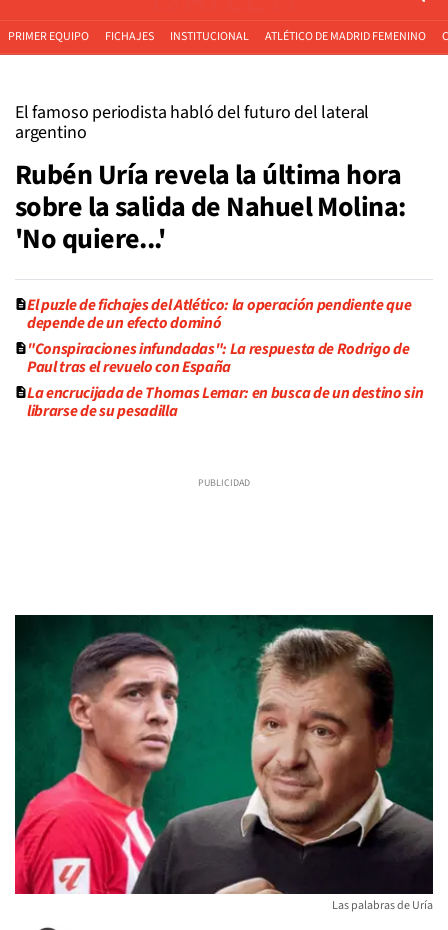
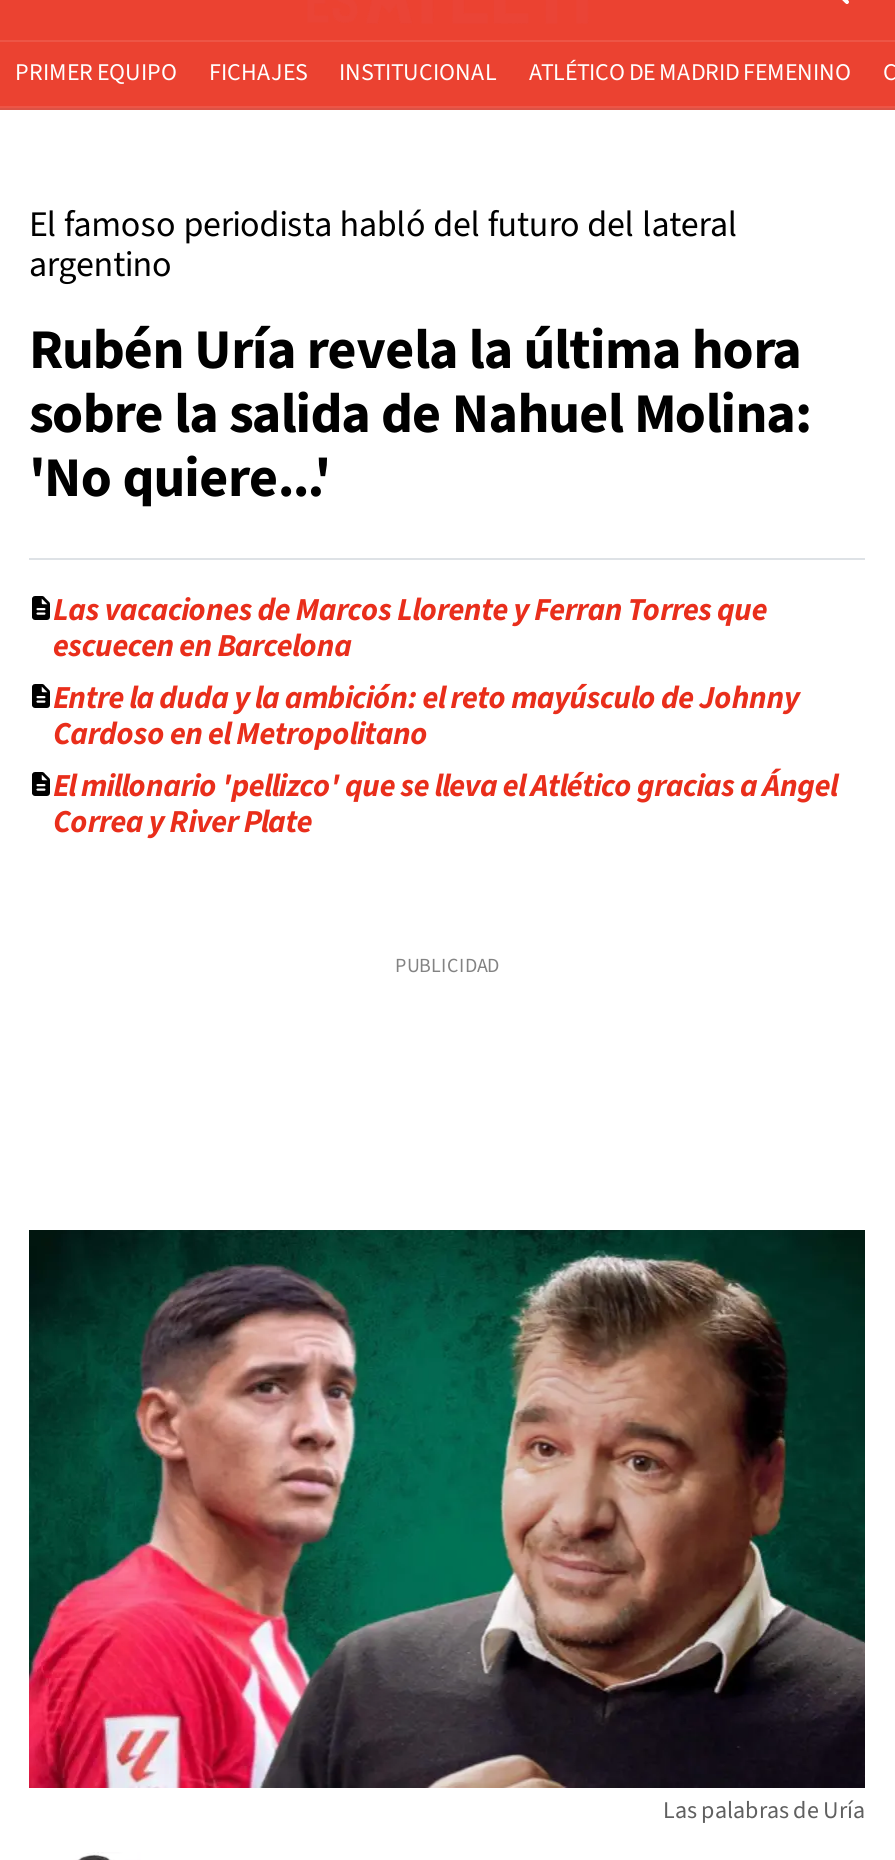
[27,294,423,422] El puzle de fichajes del Atlético: la operación pendiente que | depende de un efecto dominó | "Conspiraciones infundadas": La respuesta de Rodrigo de | Paul tras el revuelo con España | La encrucijada de Thomas Lemar: en busca de un destino sin | librarse de su pesadilla -> [53,588,837,844] Las vacaciones de Marcos Llorente y Ferran Torres que | escuecen en Barcelona | Entre la duda y la ambición: el reto mayúsculo de Johnny | Cardoso en el Metropolitano | El millonario 'pellizco' que se lleva el Atlético gracias a Ángel | Correa y River Plate

